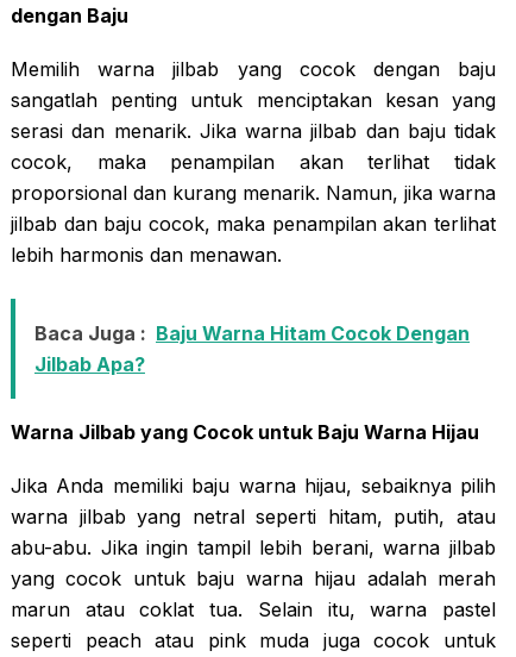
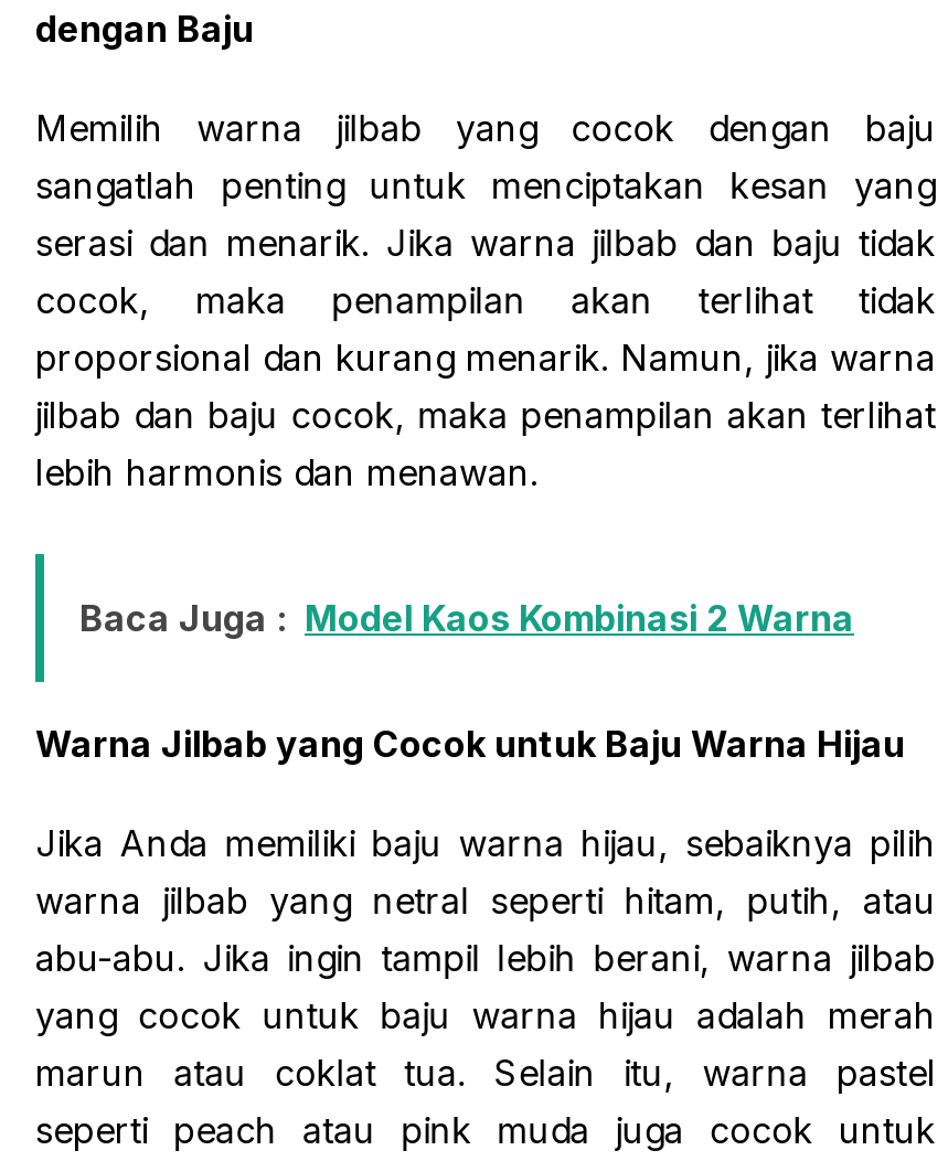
[34,321,470,376] Baca Juga : Baju Warna Hitam Cocok Dengan | Jilbab Apa? -> [79,595,854,639] Baca Juga : Model Kaos Kombinasi 2 Warna

